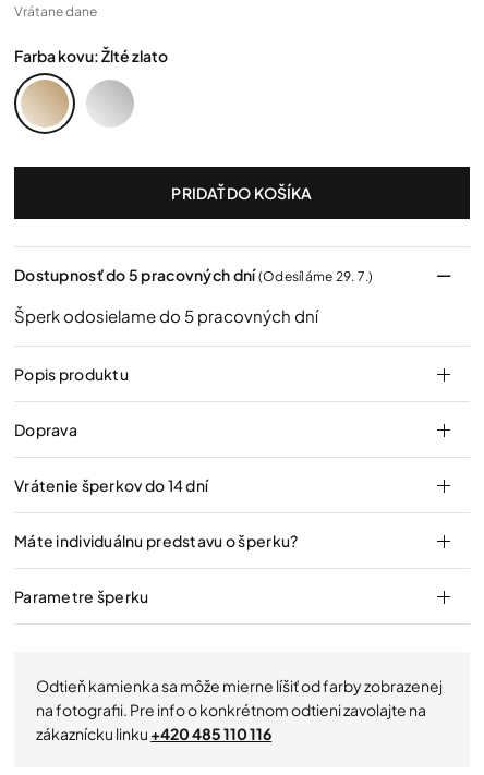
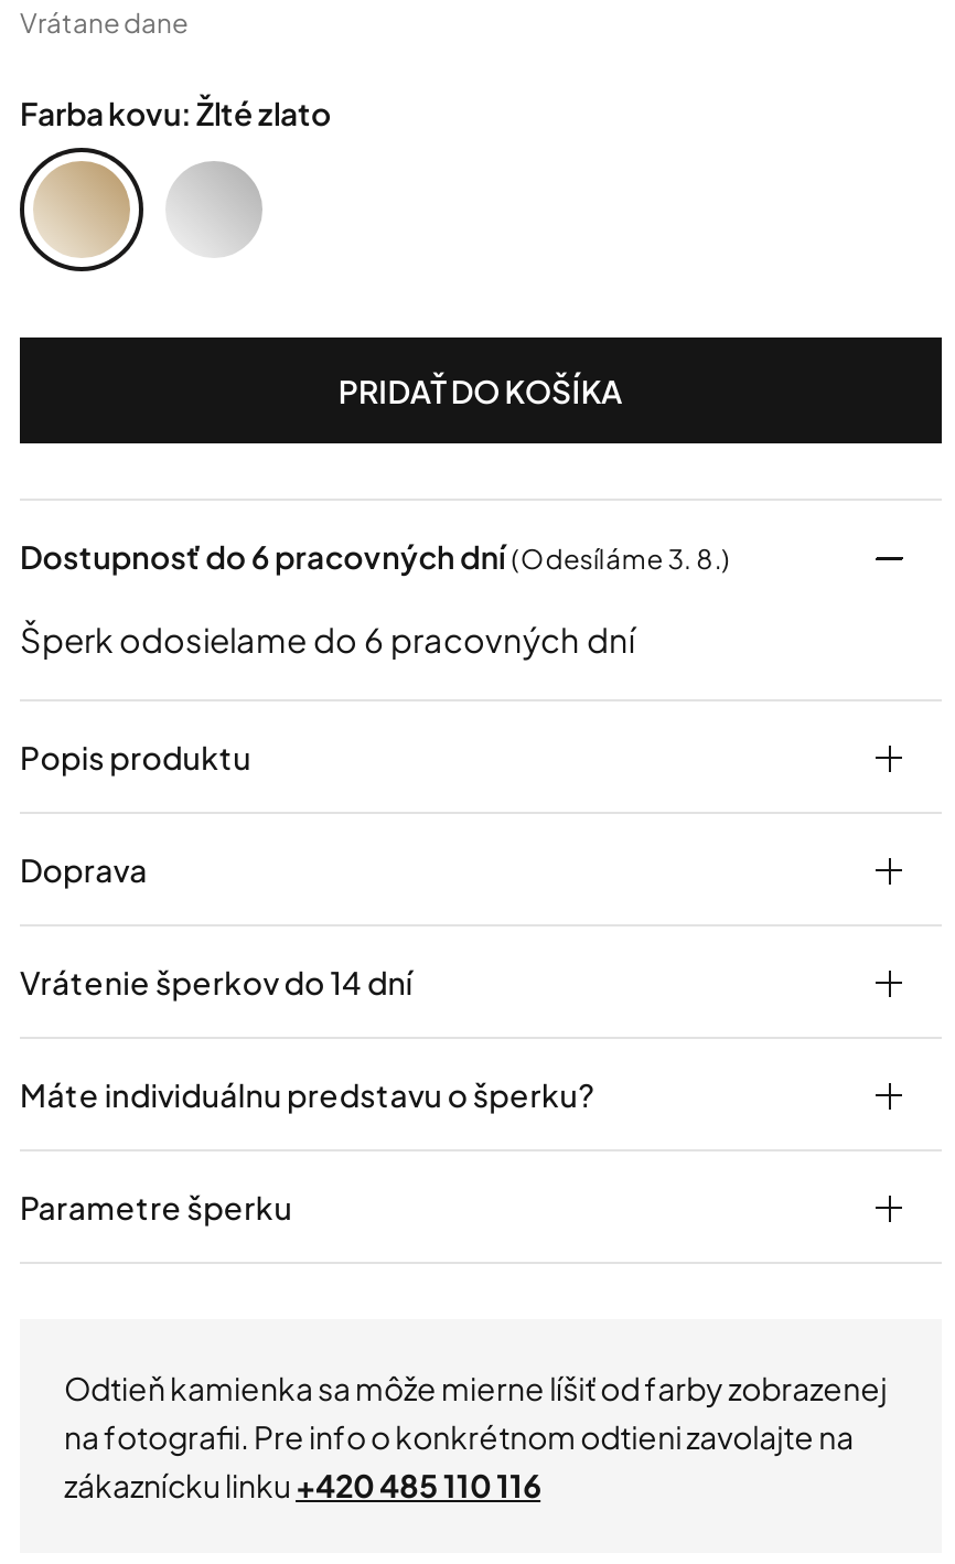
[14,265,374,284] Dostupnosť do 5 pracovných dní(Odesíláme 29. 7.) -> [20,536,731,576] Dostupnosť do 6 pracovných dní(Odesíláme 3. 8.)
[14,305,318,326] Šperk odosielame do 5 pracovných dní -> [20,618,635,660] Šperk odosielame do 6 pracovných dní

